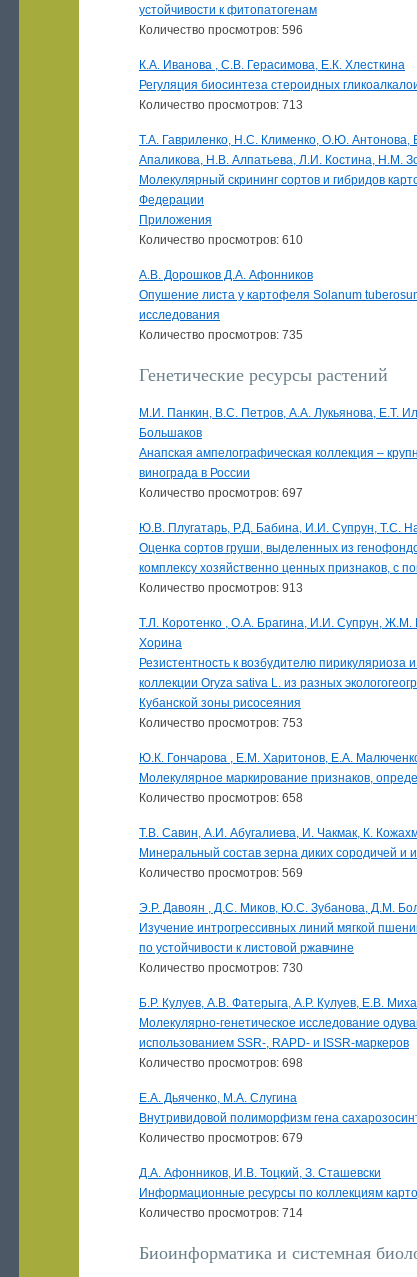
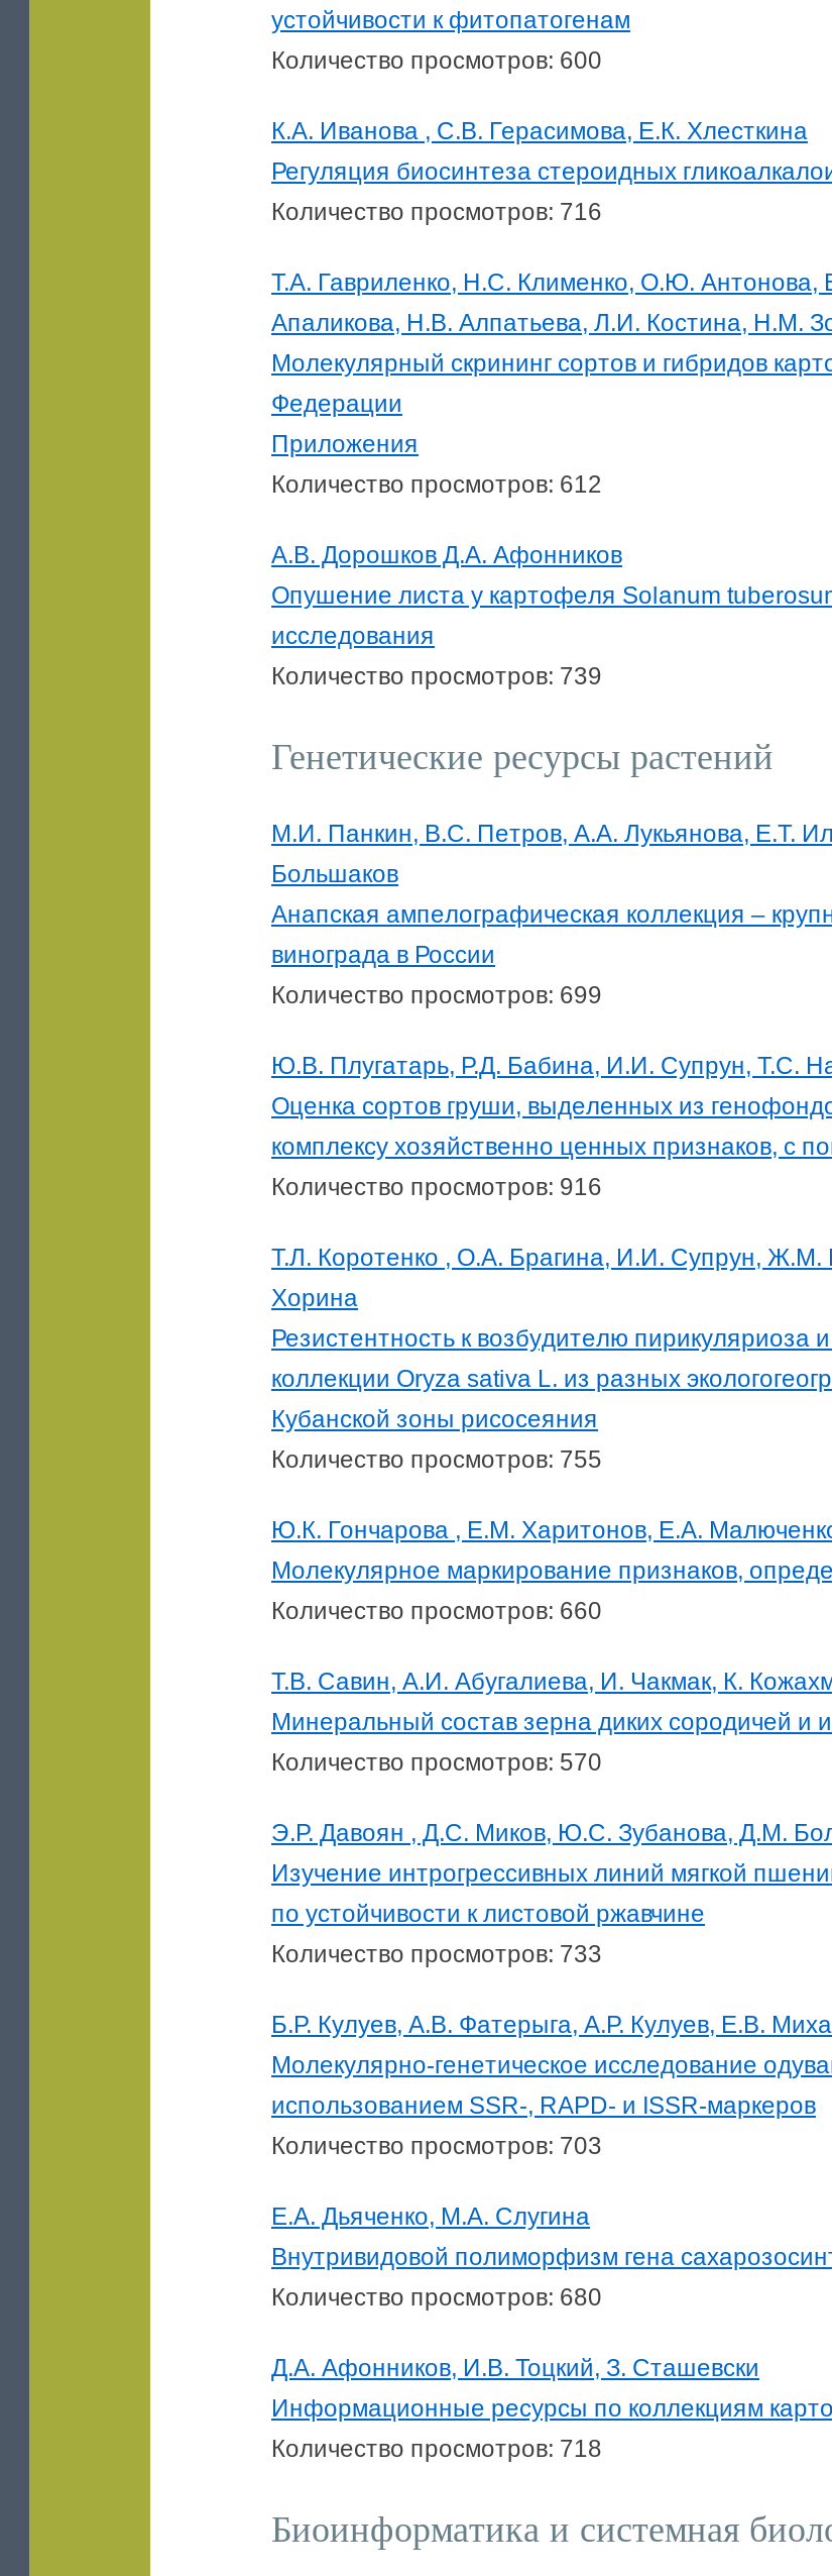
[139,23,303,37] Количество просмотров: 596 -> [271,46,602,75] Количество просмотров: 600
[139,98,303,112] Количество просмотров: 713 -> [271,198,602,226] Количество просмотров: 716
[139,233,303,247] Количество просмотров: 610 -> [271,470,602,499] Количество просмотров: 612
[139,328,303,342] Количество просмотров: 735 -> [271,662,602,690] Количество просмотров: 739
[139,486,303,500] Количество просмотров: 697 -> [271,981,602,1009] Количество просмотров: 699
[139,581,303,595] Количество просмотров: 913 -> [271,1173,602,1201] Количество просмотров: 916
[139,716,303,730] Количество просмотров: 753 -> [271,1445,602,1474] Количество просмотров: 755
[139,791,303,805] Количество просмотров: 658 -> [271,1597,602,1625] Количество просмотров: 660
[139,866,303,880] Количество просмотров: 569 -> [271,1748,602,1777] Количество просмотров: 570
[139,961,303,975] Количество просмотров: 730 -> [271,1940,602,1968] Количество просмотров: 733
[139,1056,303,1070] Количество просмотров: 698 -> [271,2132,602,2160] Количество просмотров: 703
[139,1131,303,1145] Количество просмотров: 679 -> [271,2283,602,2312] Количество просмотров: 680
[139,1206,303,1220] Количество просмотров: 714 -> [271,2435,602,2463] Количество просмотров: 718

